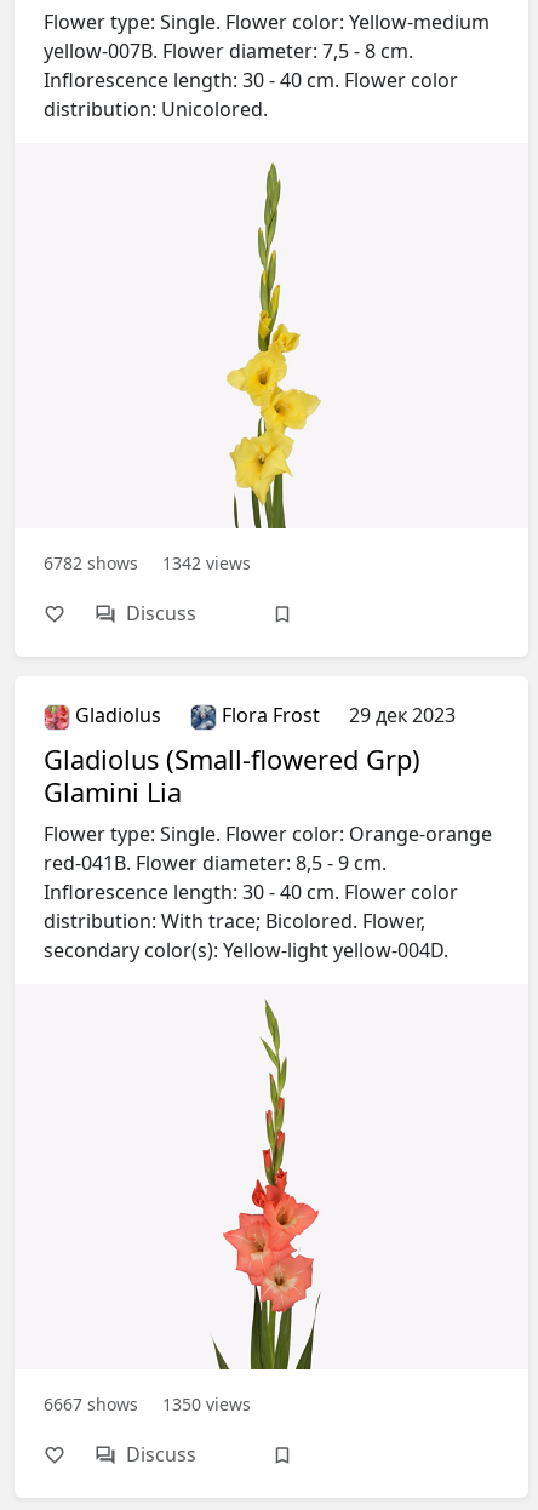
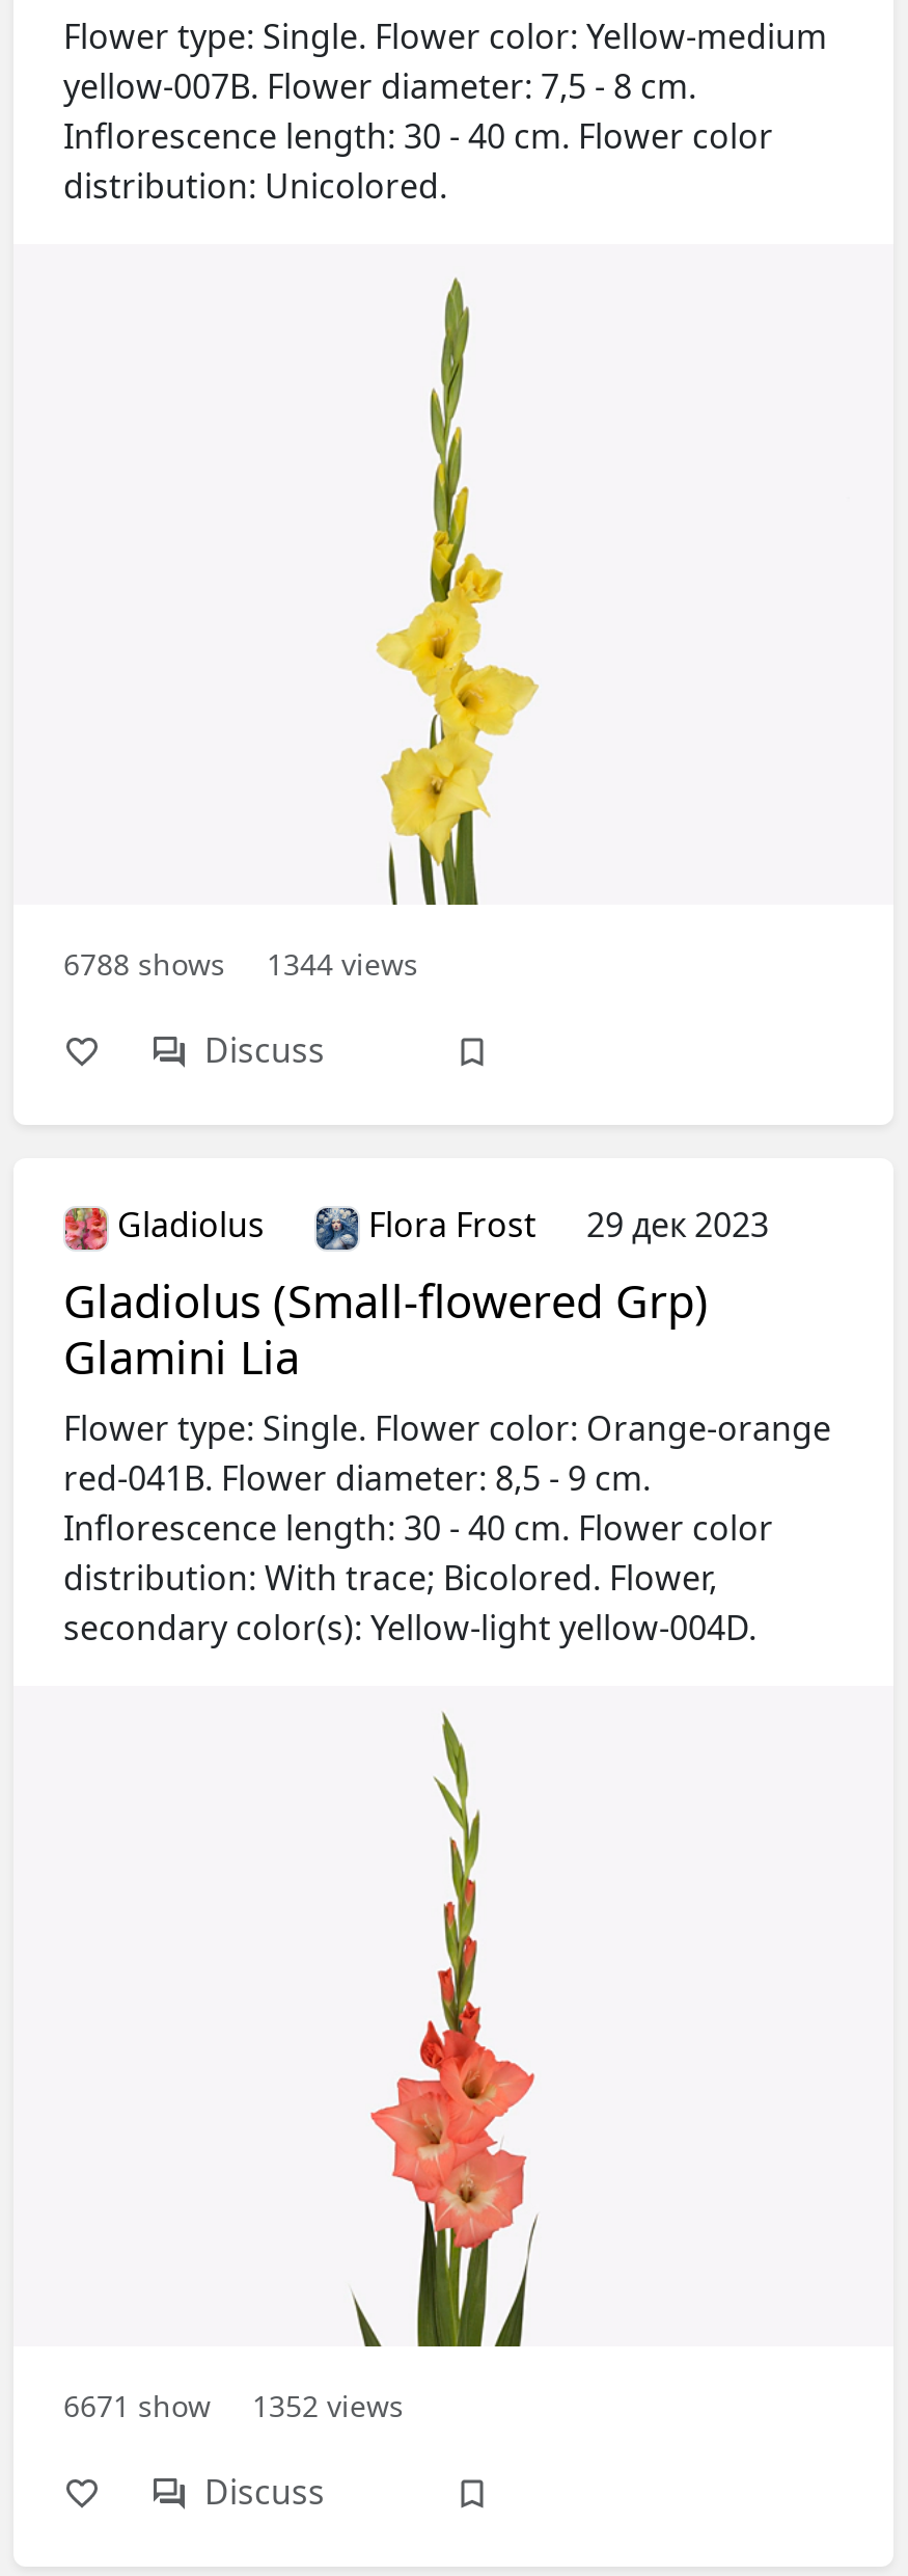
[44,552,138,575] 6782 shows -> [63,945,225,984] 6788 shows
[162,552,251,575] 1342 views -> [267,945,418,984] 1344 views
[44,1393,251,1416] 6667 shows | 1350 views -> [63,2387,404,2426] 6671 show | 1352 views

